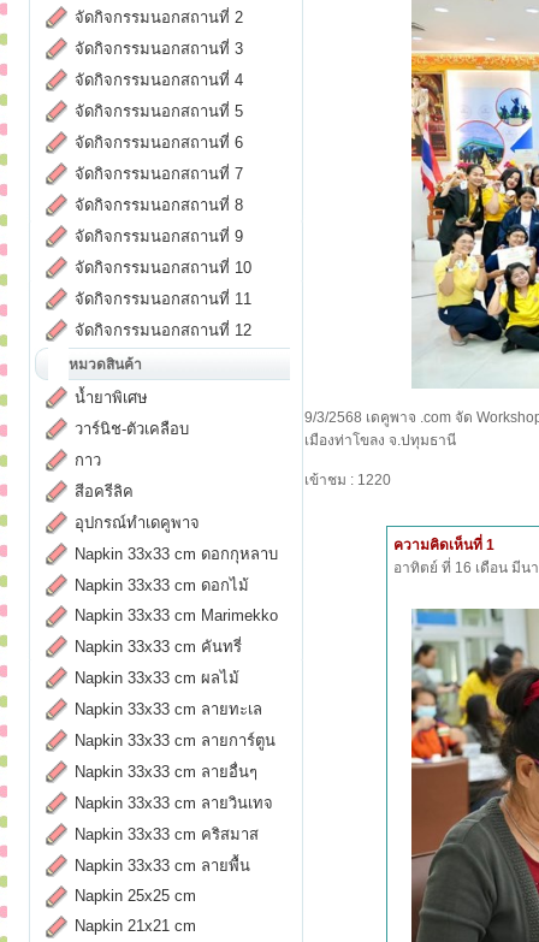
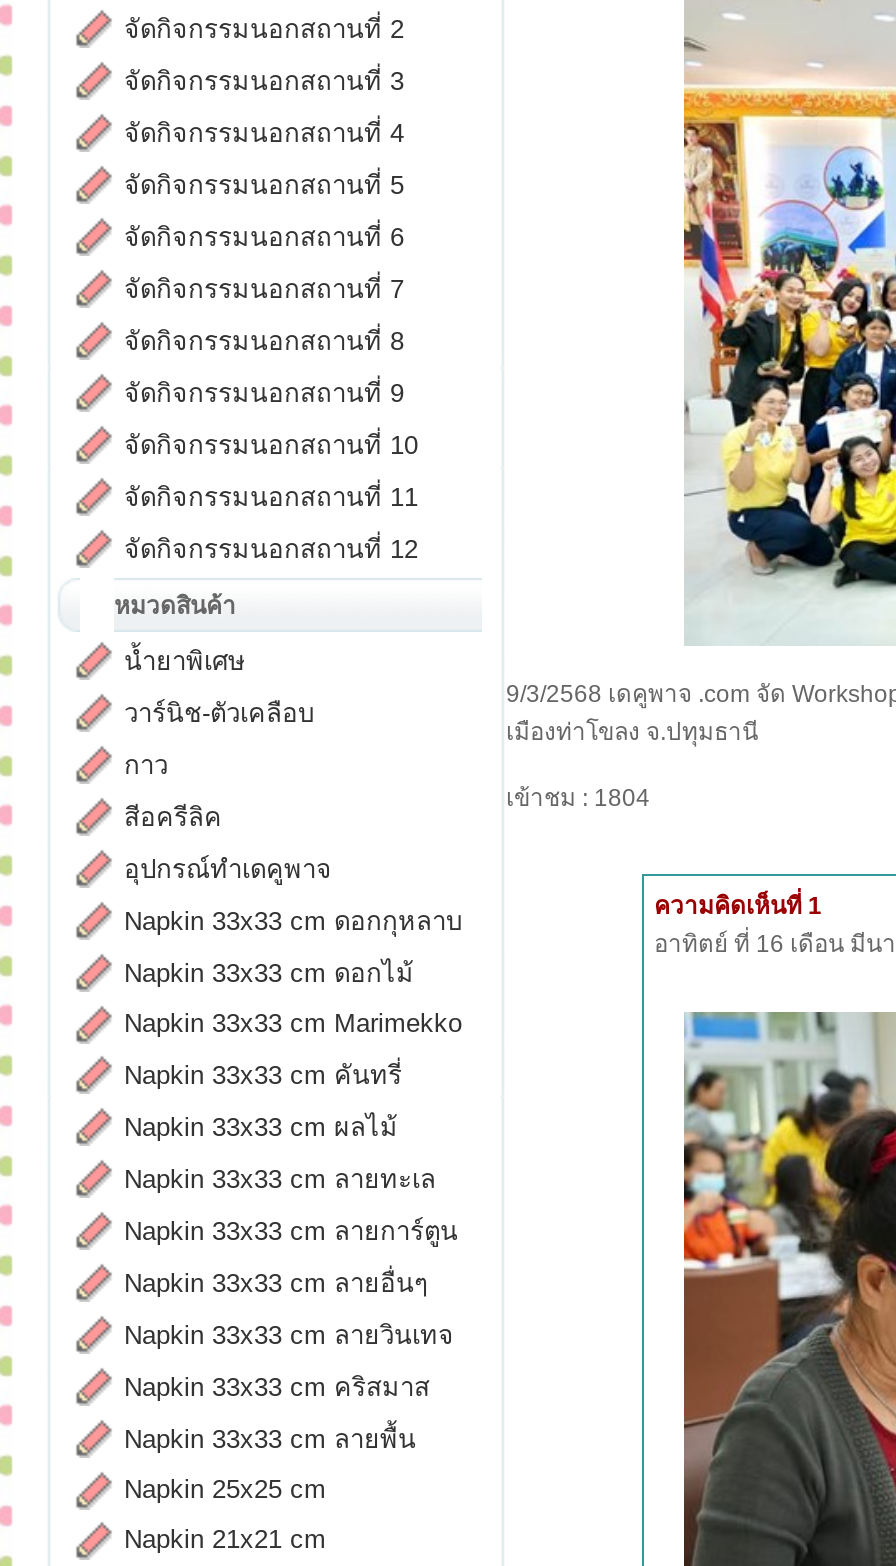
[304,472,391,489] เข้าชม : 1220 -> [506,785,650,813] เข้าชม : 1804

